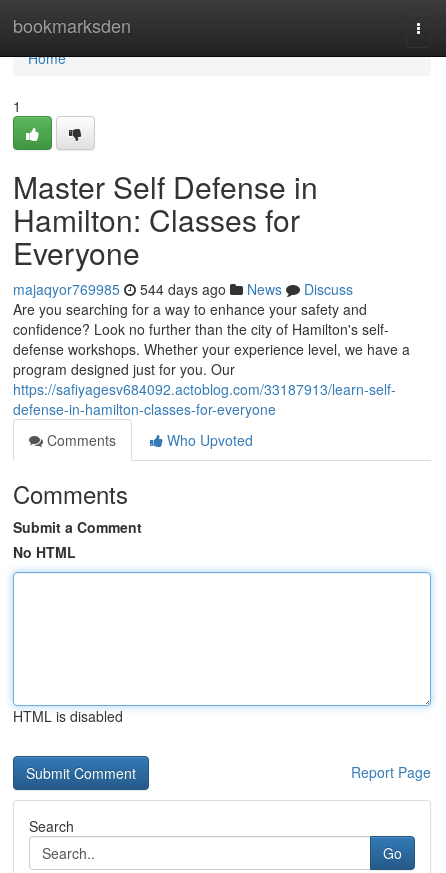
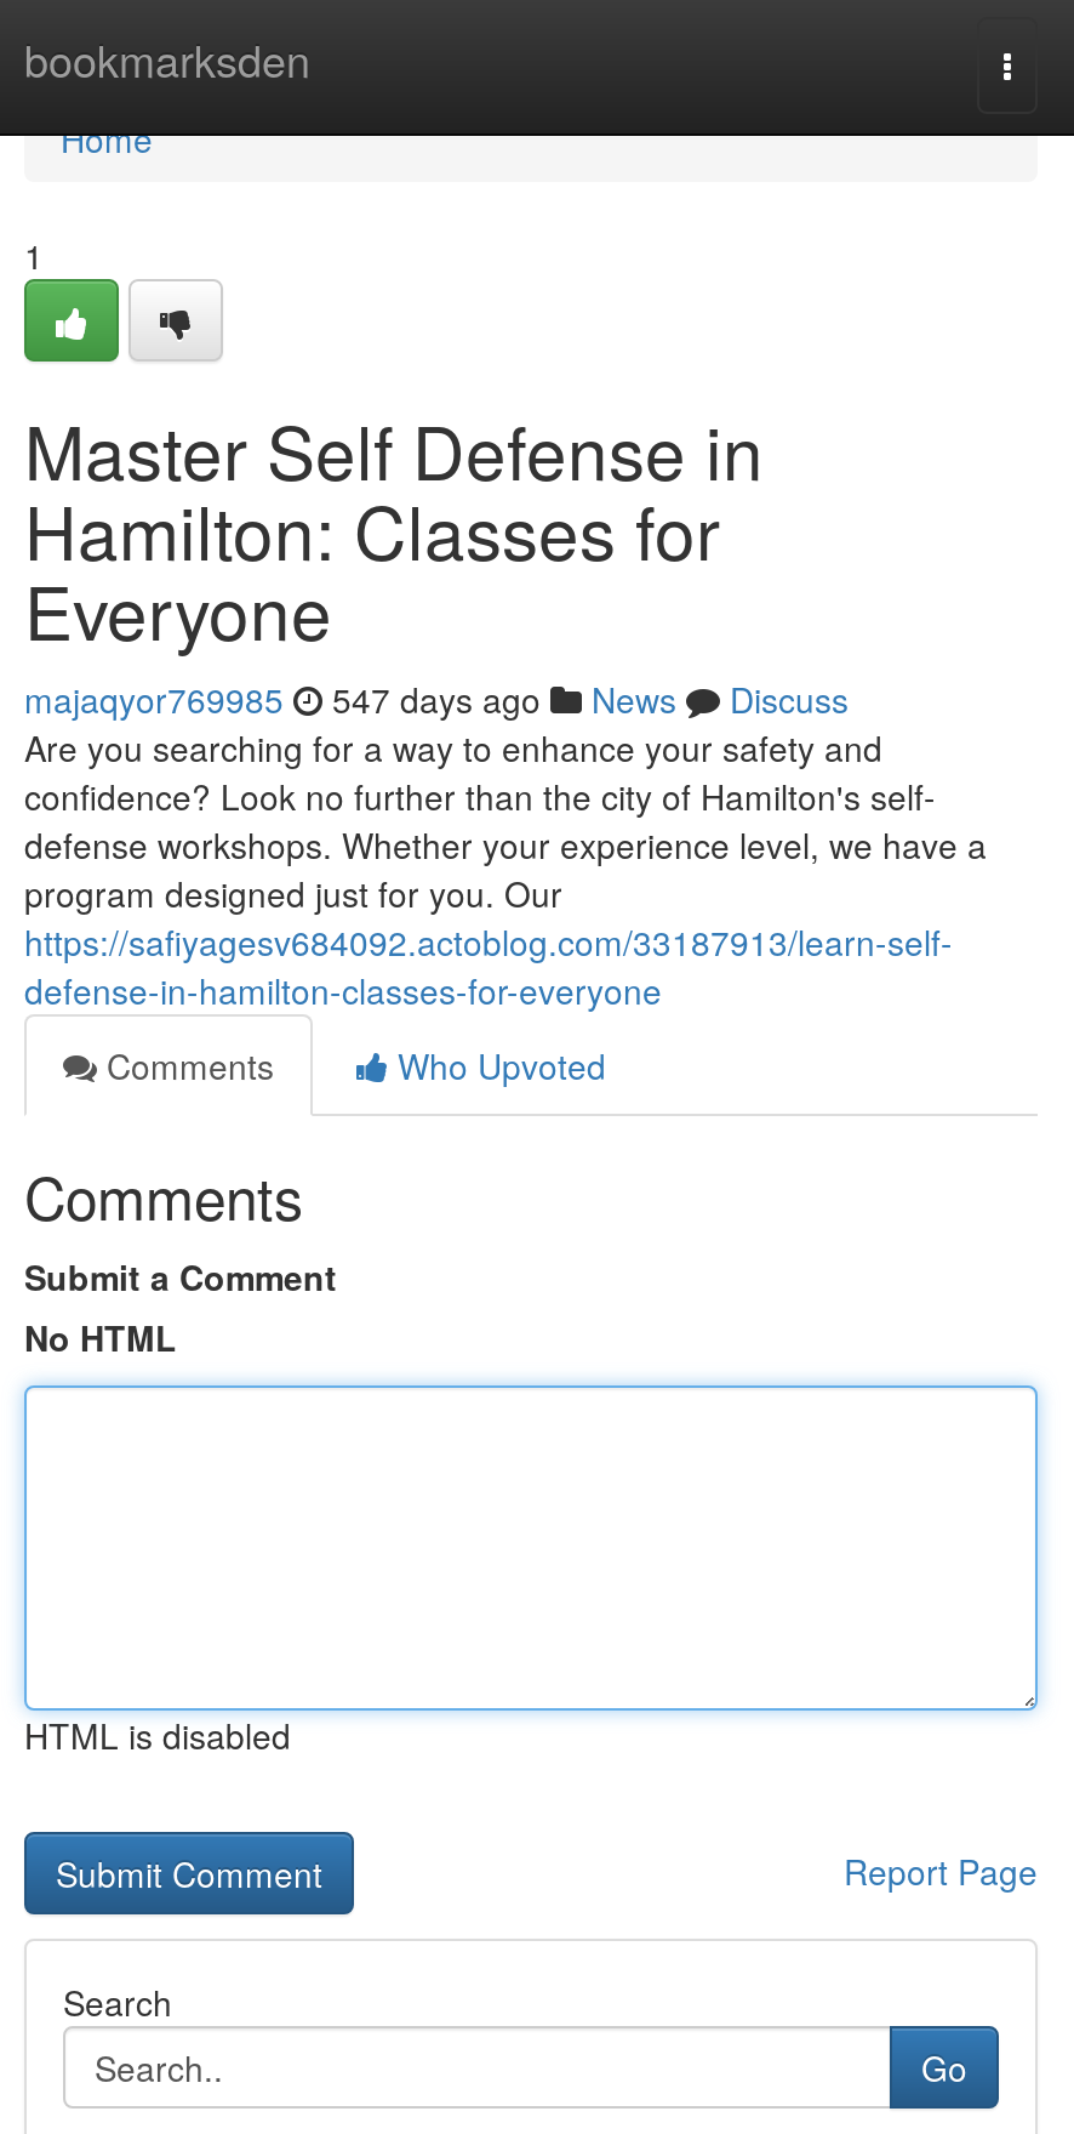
[13,279,353,299] majaqyor769985 544 days ago News Discuss -> [24,675,849,723] majaqyor769985 547 days ago News Discuss

